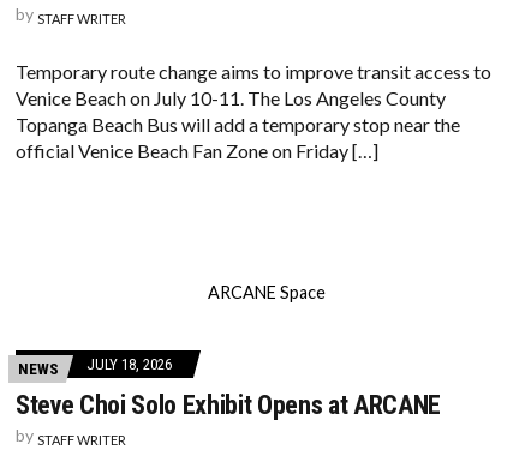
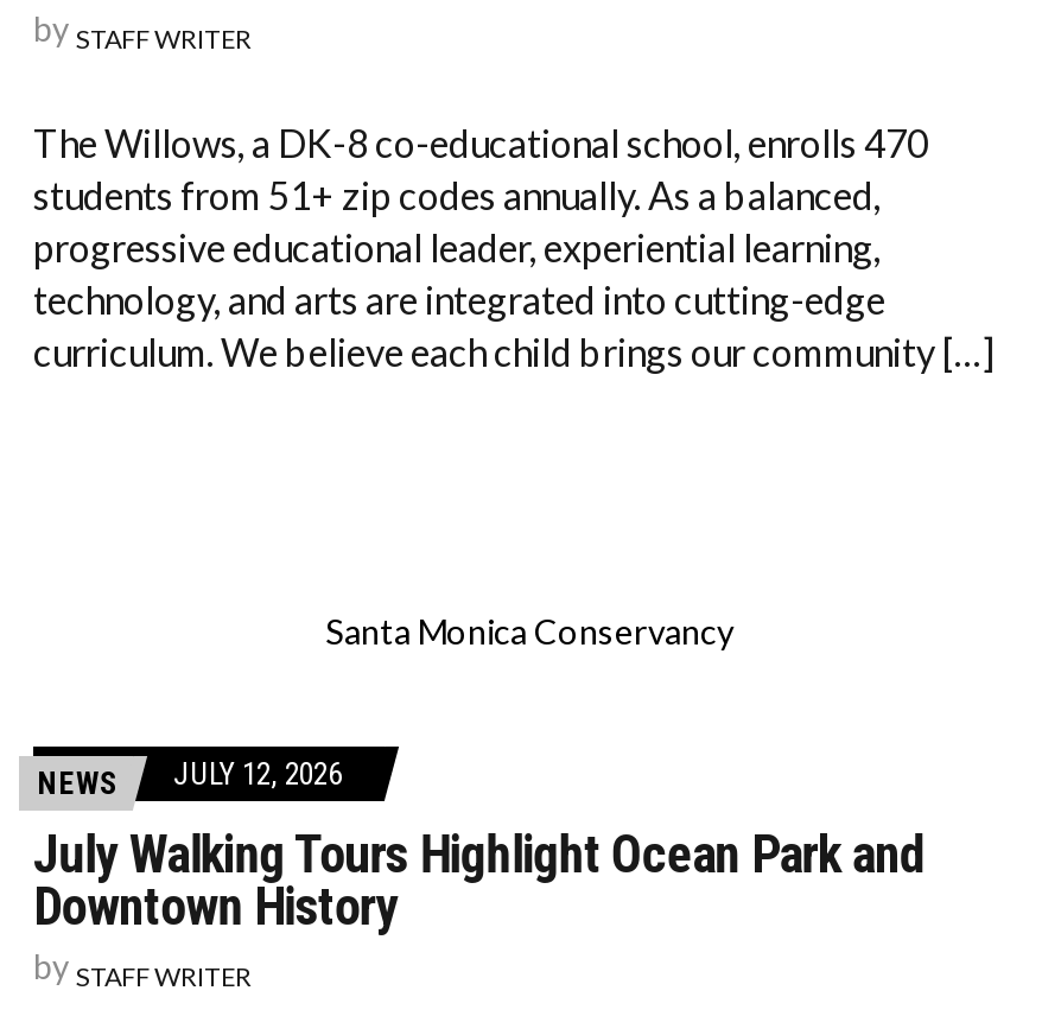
[16,60,491,162] Temporary route change aims to improve transit access to | Venice Beach on July 10-11. The Los Angeles County | Topanga Beach Bus will add a temporary stop near the | official Venice Beach Fan Zone on Friday […] -> [33,119,995,373] The Willows, a DK-8 co-educational school, enrolls 470 | students from 51+ zip codes annually. As a balanced, | progressive educational leader, experiential learning, | technology, and arts are integrated into cutting-edge | curriculum. We believe each child brings our community […]
[208,282,326,302] ARCANE Space -> [325,610,733,650] Santa Monica Conservancy
[18,355,172,378] NEWS JULY 18, 2026 -> [38,755,342,800] NEWS JULY 12, 2026
[16,390,441,420] Steve Choi Solo Exhibit Opens at ARCANE -> [33,824,925,935] July Walking Tours Highlight Ocean Park and | Downtown History

